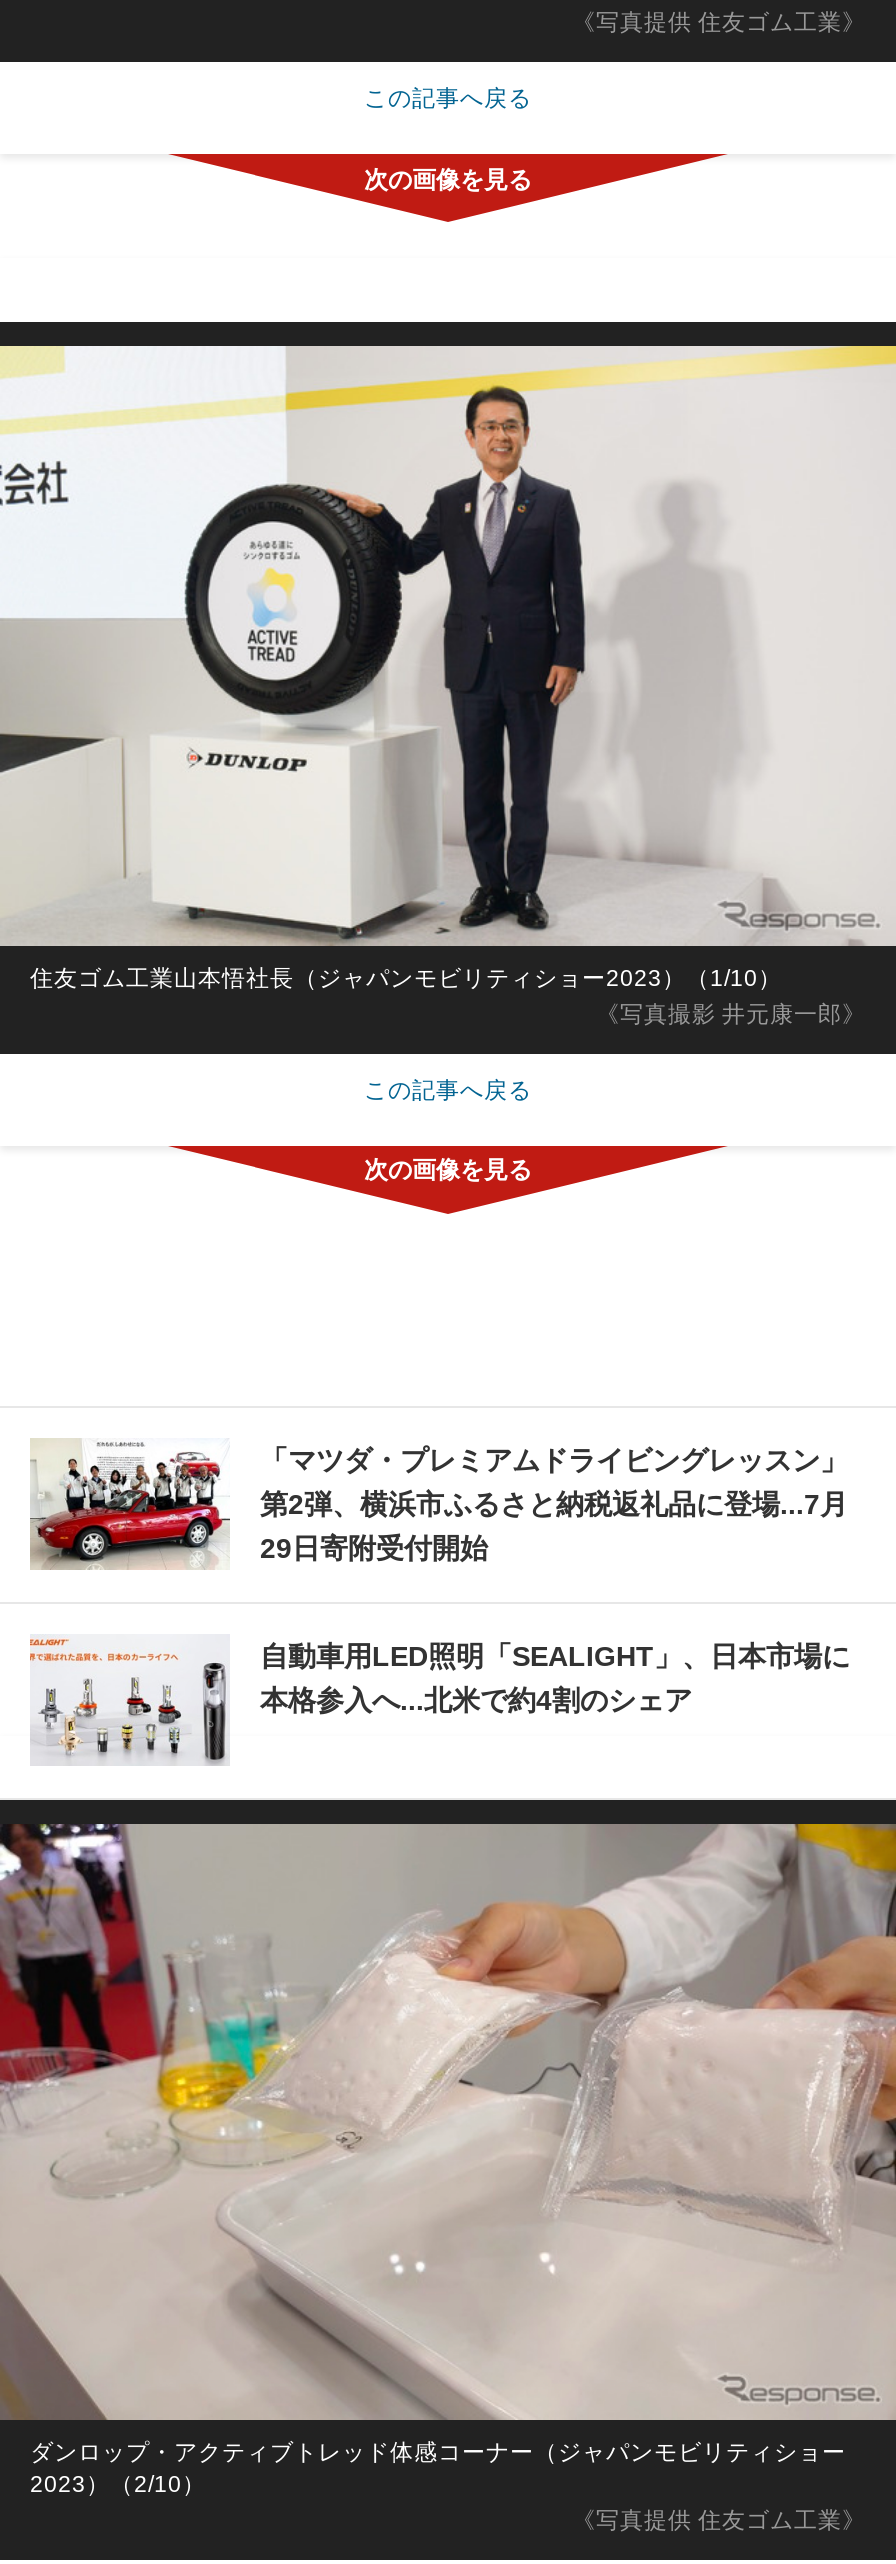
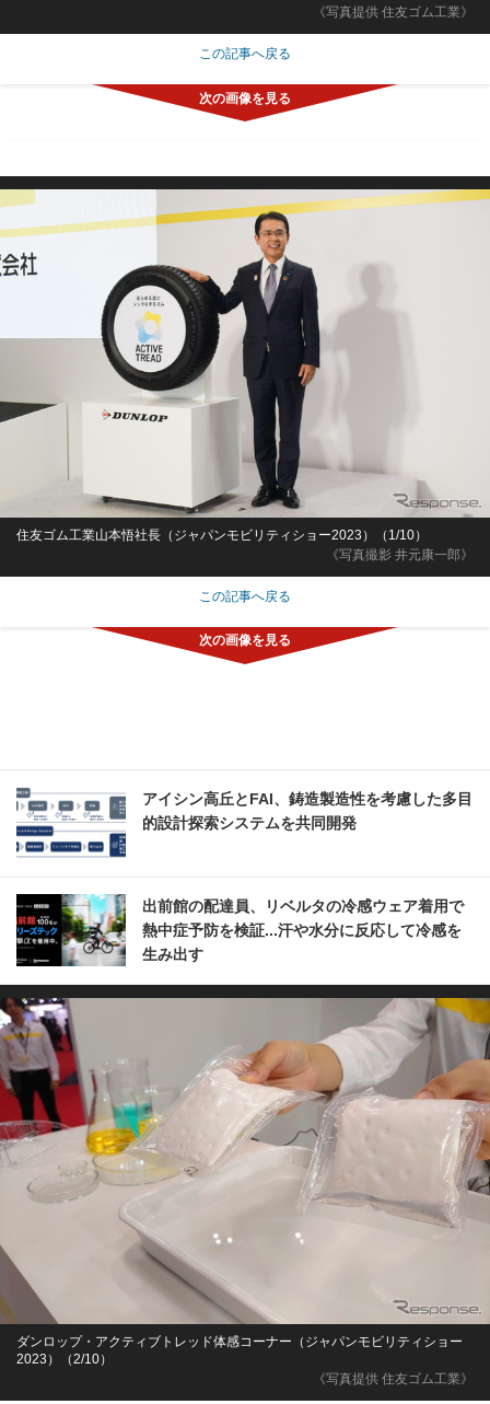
[30,1438,848,1570] [image] | 「マツダ・プレミアムドライビングレッスン」 | 第2弾、横浜市ふるさと納税返礼品に登場...7月 | 29日寄附受付開始 -> [15,787,472,858] [image] | アイシン高丘とFAI、鋳造製造性を考慮した多目 | 的設計探索システムを共同開発
[28,1634,850,1766] [image] | 自動車用LED照明「SEALIGHT」、日本市場に | 本格参入へ...北米で約4割のシェア -> [15,893,464,967] [image] | 出前館の配達員、リベルタの冷感ウェア着用で | 熱中症予防を検証...汗や水分に反応して冷感を | 生み出す

